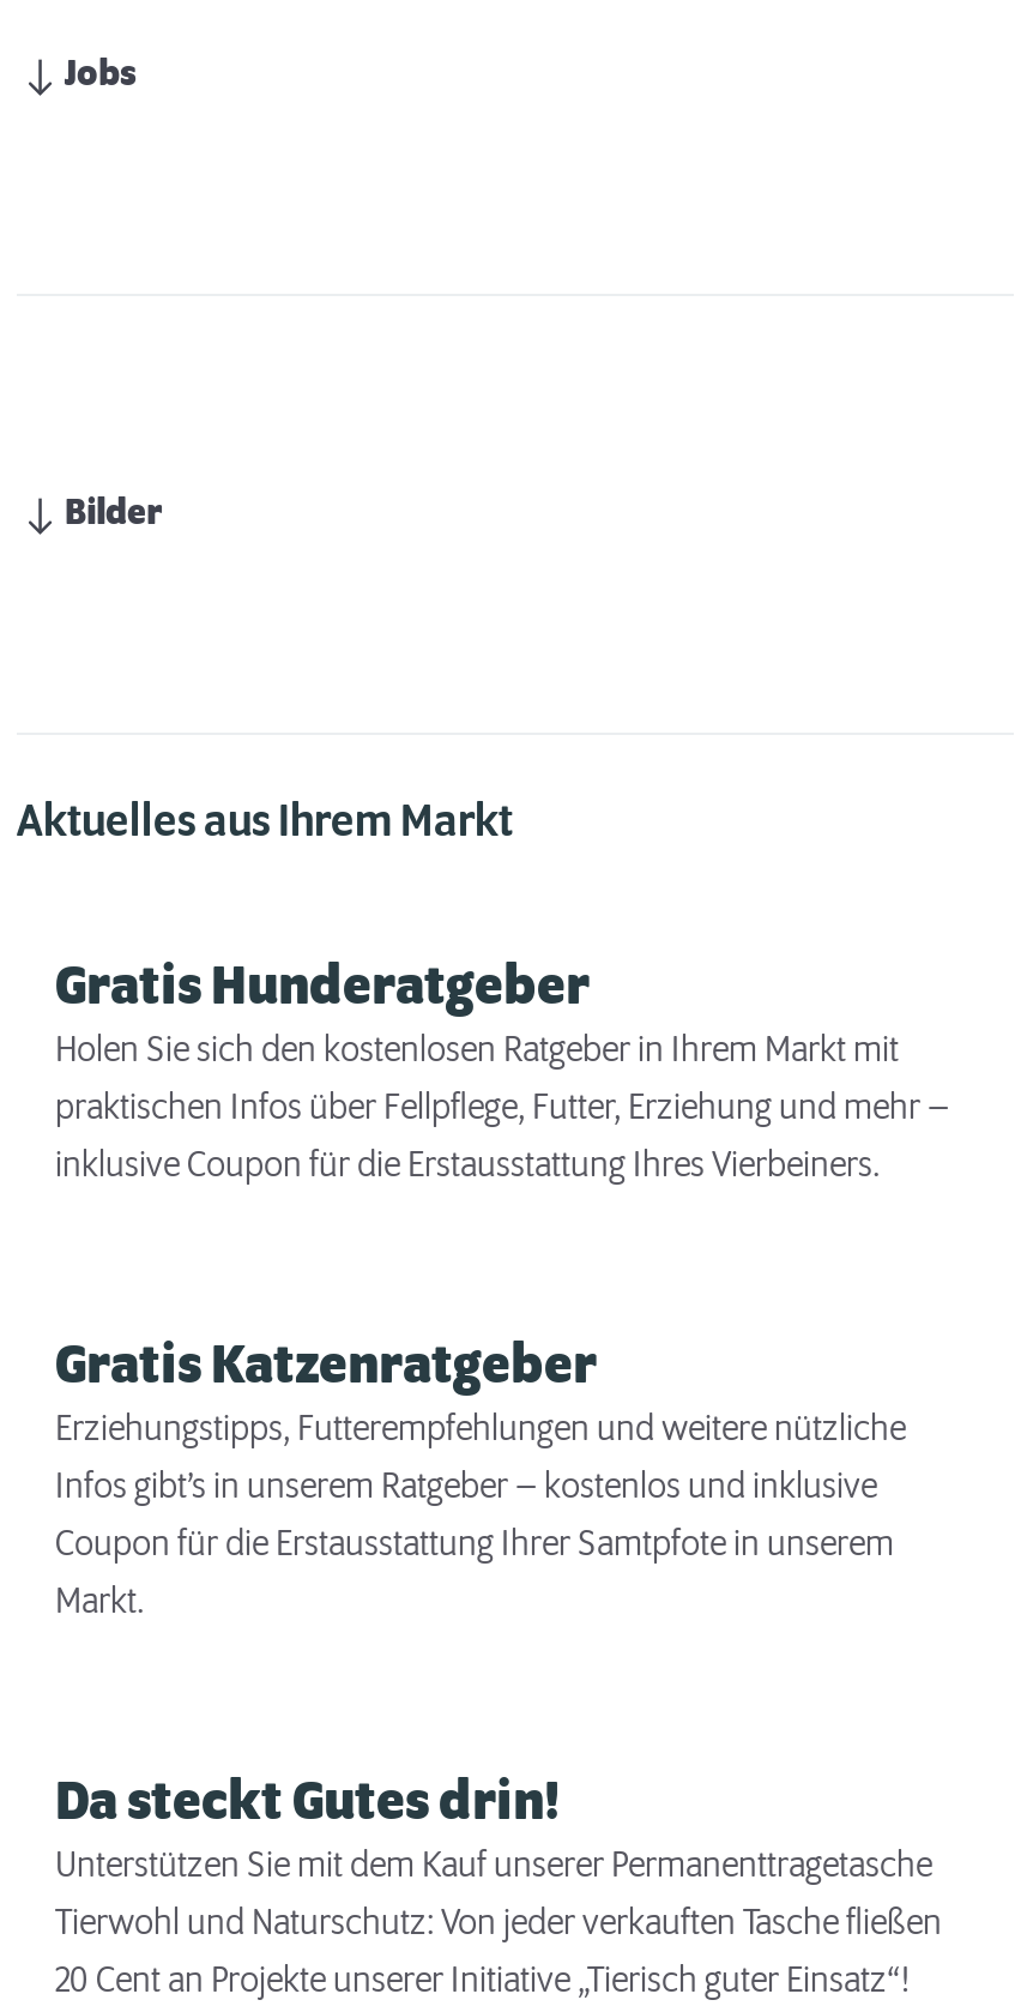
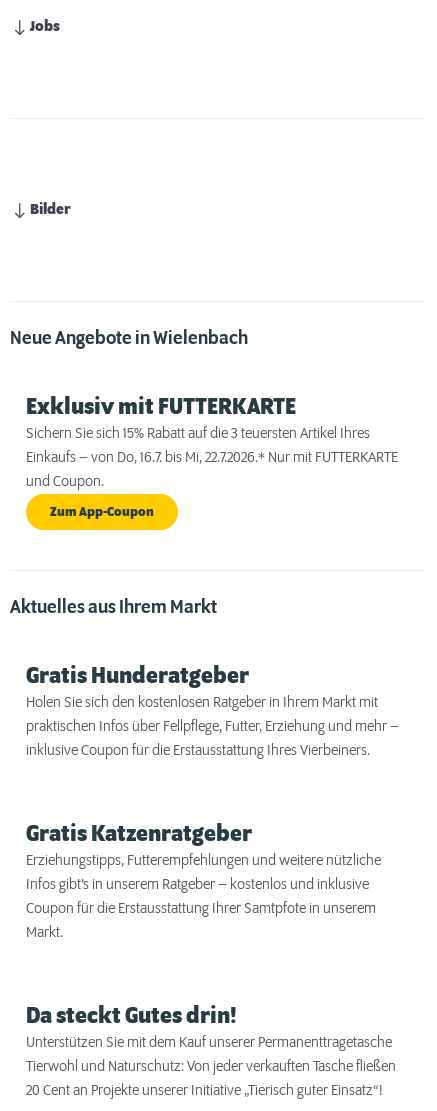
none -> [10,329,398,519] Neue Angebote in Wielenbach | Exklusiv mit FUTTERKARTE | Sichern Sie sich 15% Rabatt auf die 3 teuersten Artikel Ihres | Einkaufs – von Do, 16.7. bis Mi, 22.7.2026.* Nur mit FUTTERKARTE | und Coupon. | Zum App-Coupon

